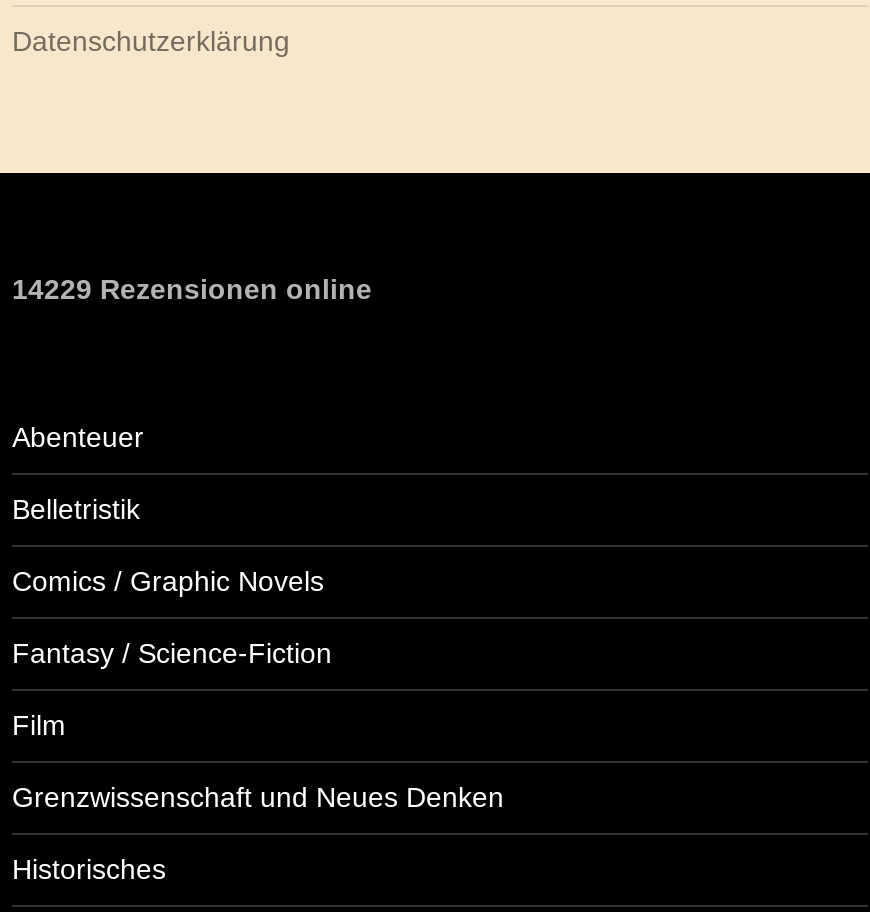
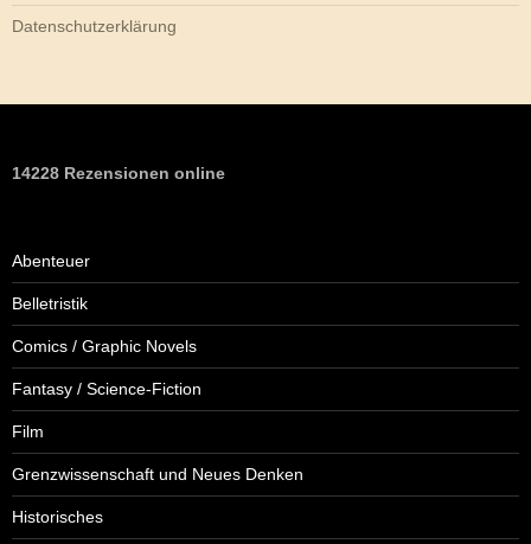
[12,272,372,304] 14229 Rezensionen online -> [12,164,225,183] 14228 Rezensionen online

